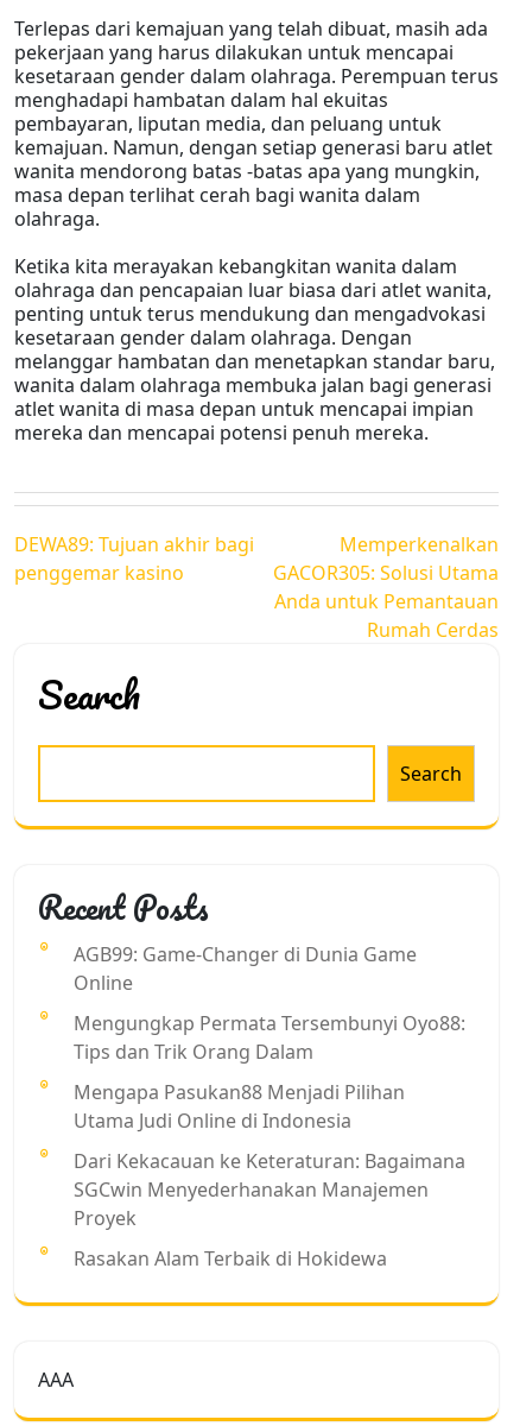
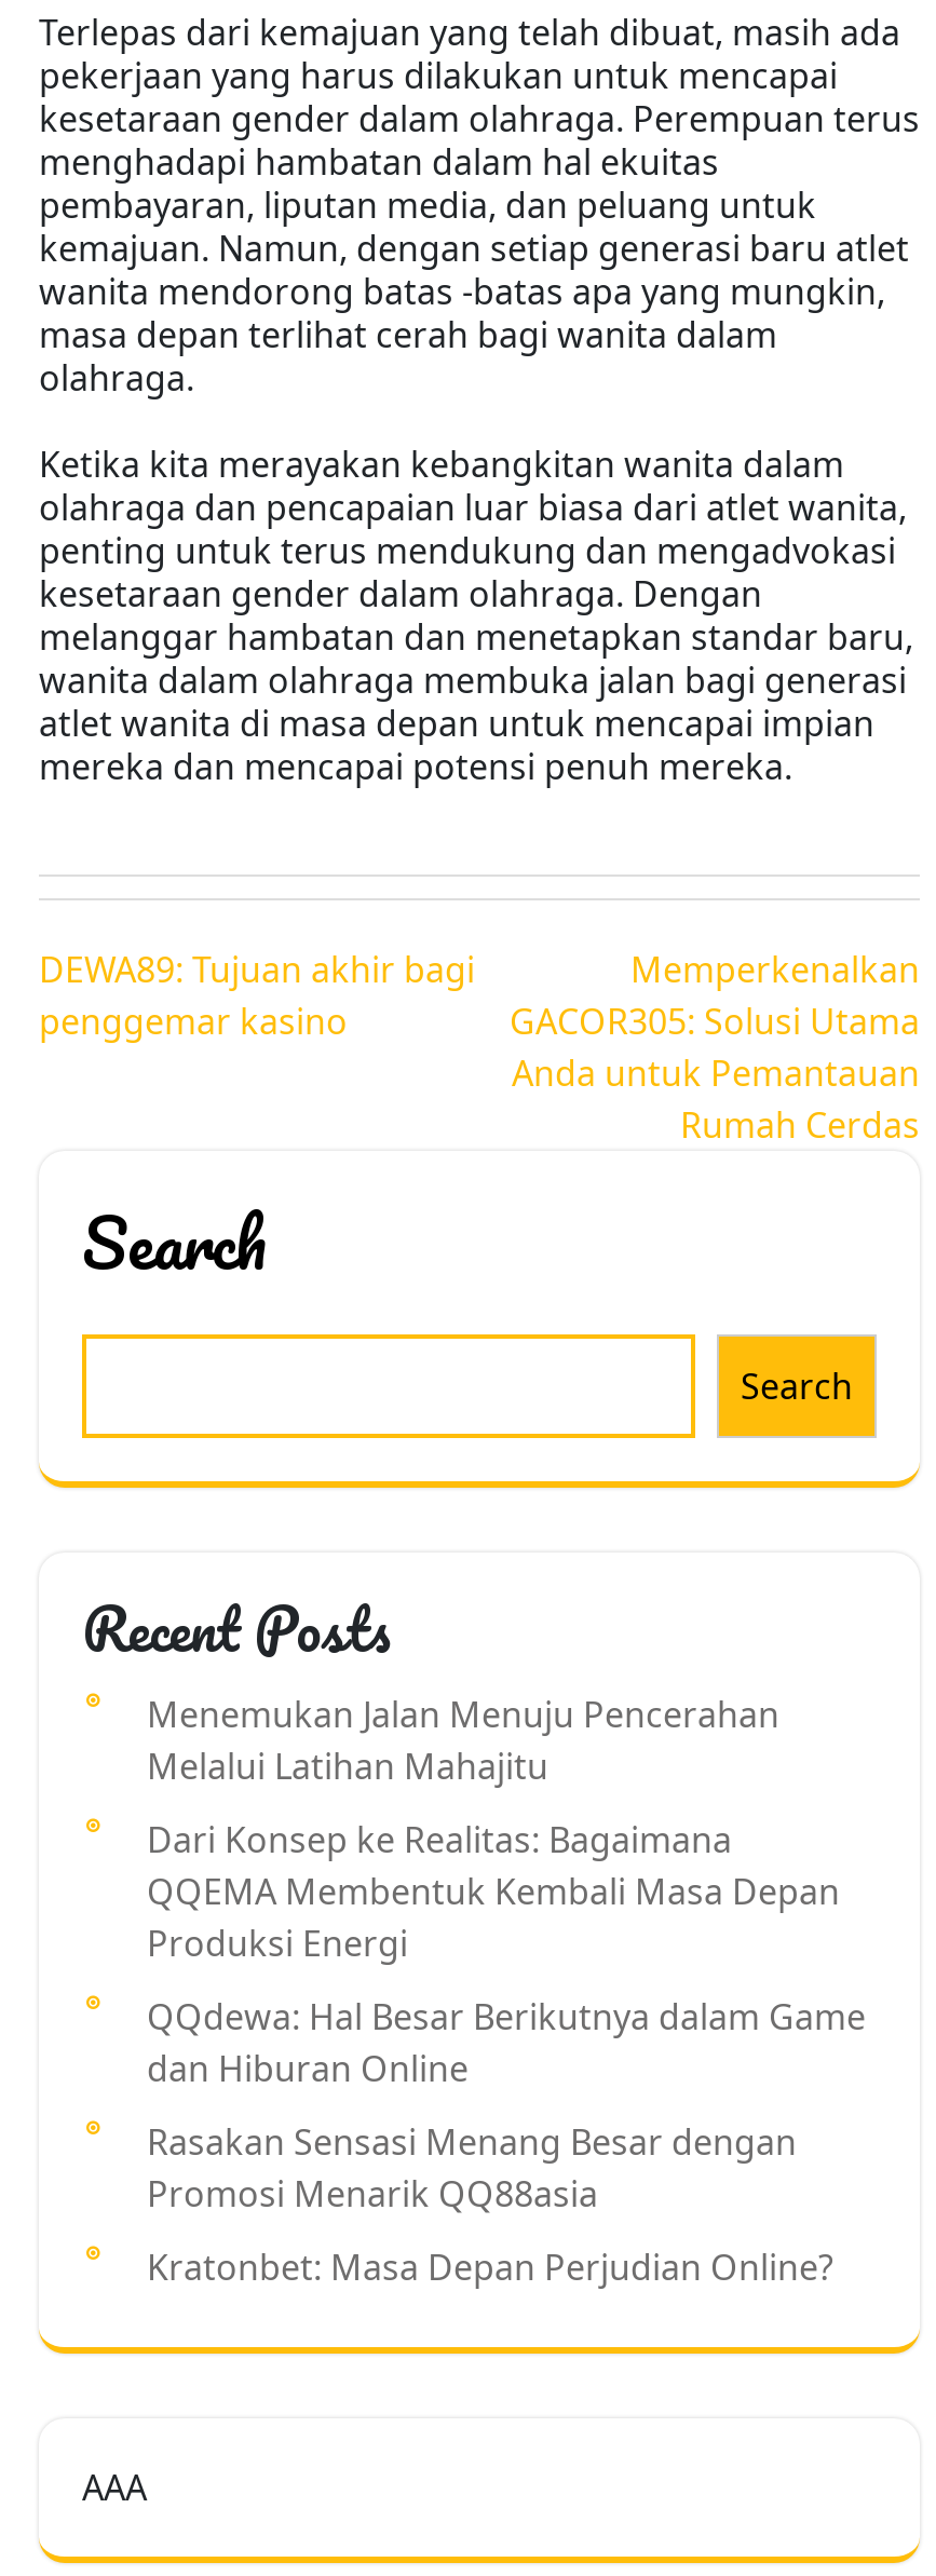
[74,941,417,996] AGB99: Game-Changer di Dunia Game | Online -> [147,1691,779,1790] Menemukan Jalan Menuju Pencerahan | Melalui Latihan Mahajitu
[74,1010,465,1065] Mengungkap Permata Tersembunyi Oyo88: | Tips dan Trik Orang Dalam -> [147,1816,840,1967] Dari Konsep ke Realitas: Bagaimana | QQEMA Membentuk Kembali Masa Depan | Produksi Energi
[74,1079,405,1134] Mengapa Pasukan88 Menjadi Pilihan | Utama Judi Online di Indonesia -> [147,1993,866,2092] QQdewa: Hal Besar Berikutnya dalam Game | dan Hiburan Online
[74,1148,465,1231] Dari Kekacauan ke Keteraturan: Bagaimana | SGCwin Menyederhanakan Manajemen | Proyek -> [147,2118,797,2218] Rasakan Sensasi Menang Besar dengan | Promosi Menarik QQ88asia
[74,1245,387,1272] Rasakan Alam Terbaik di Hokidewa -> [147,2243,833,2291] Kratonbet: Masa Depan Perjudian Online?

